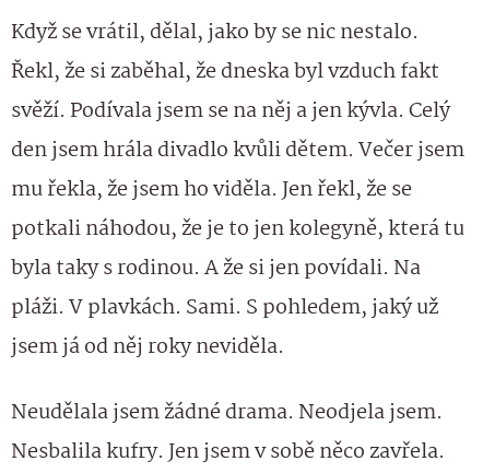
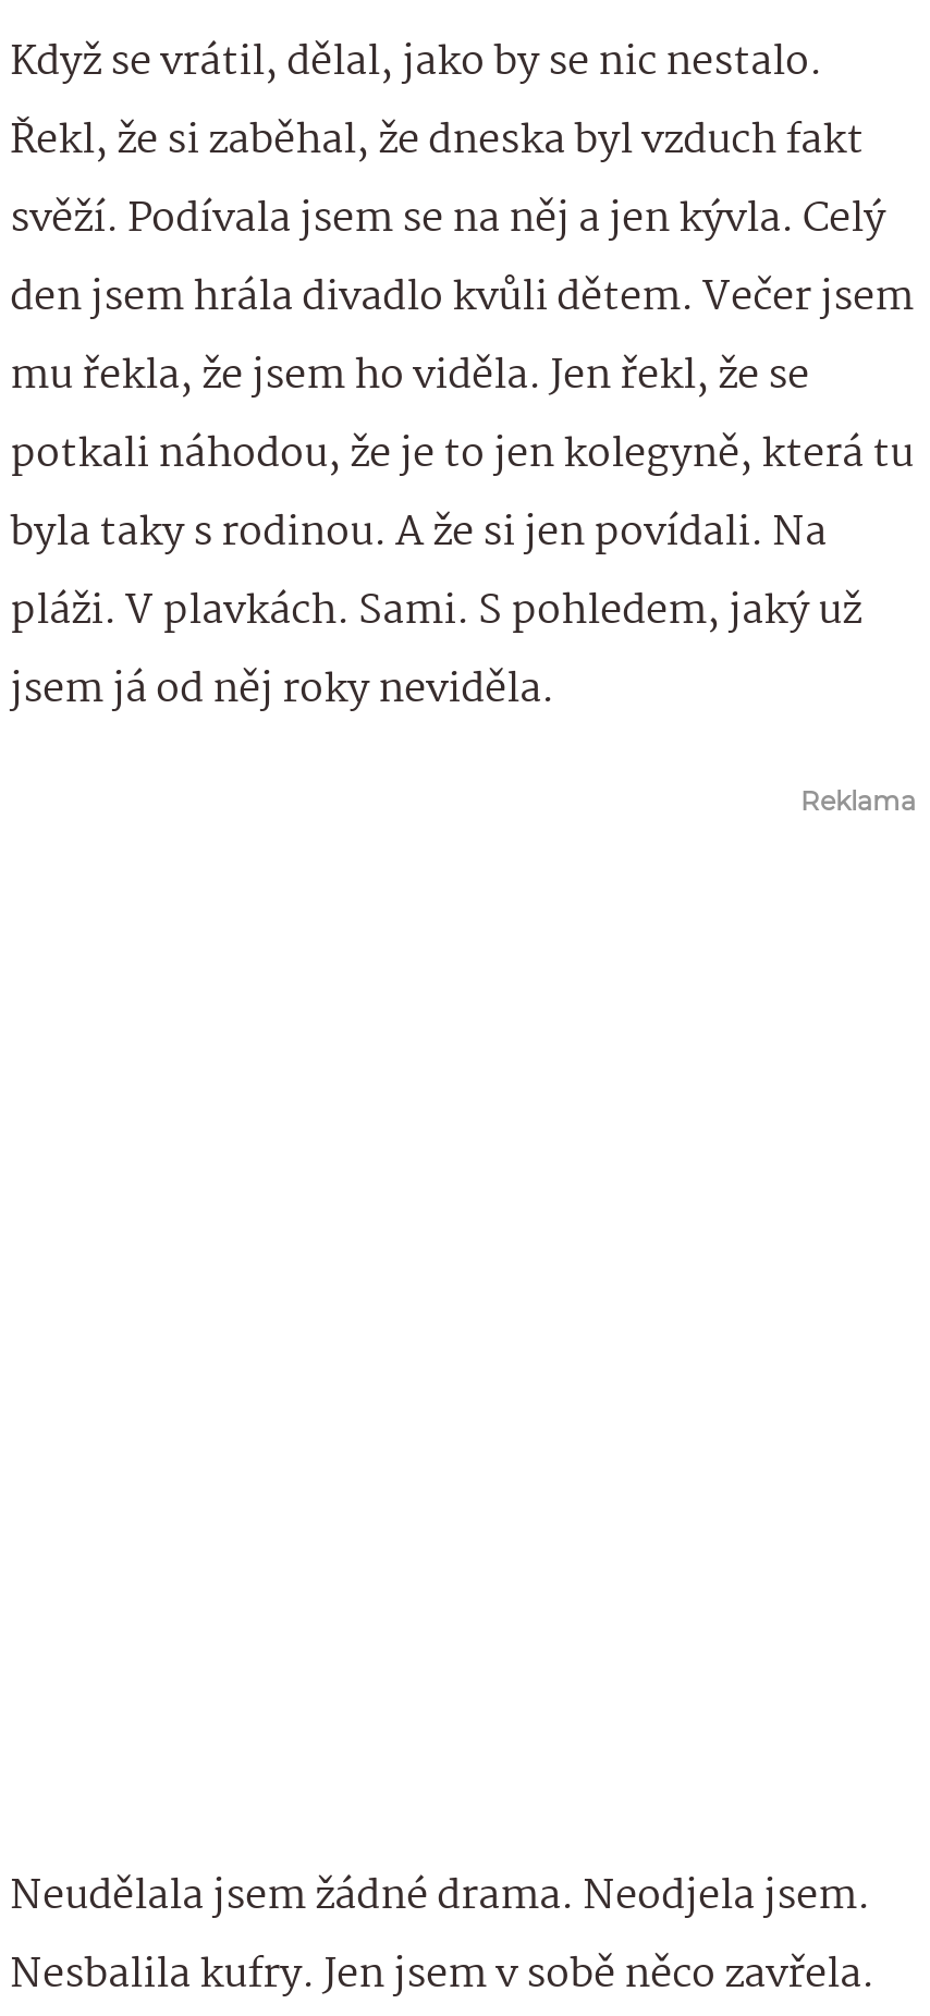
none -> [800,783,916,816] Reklama

